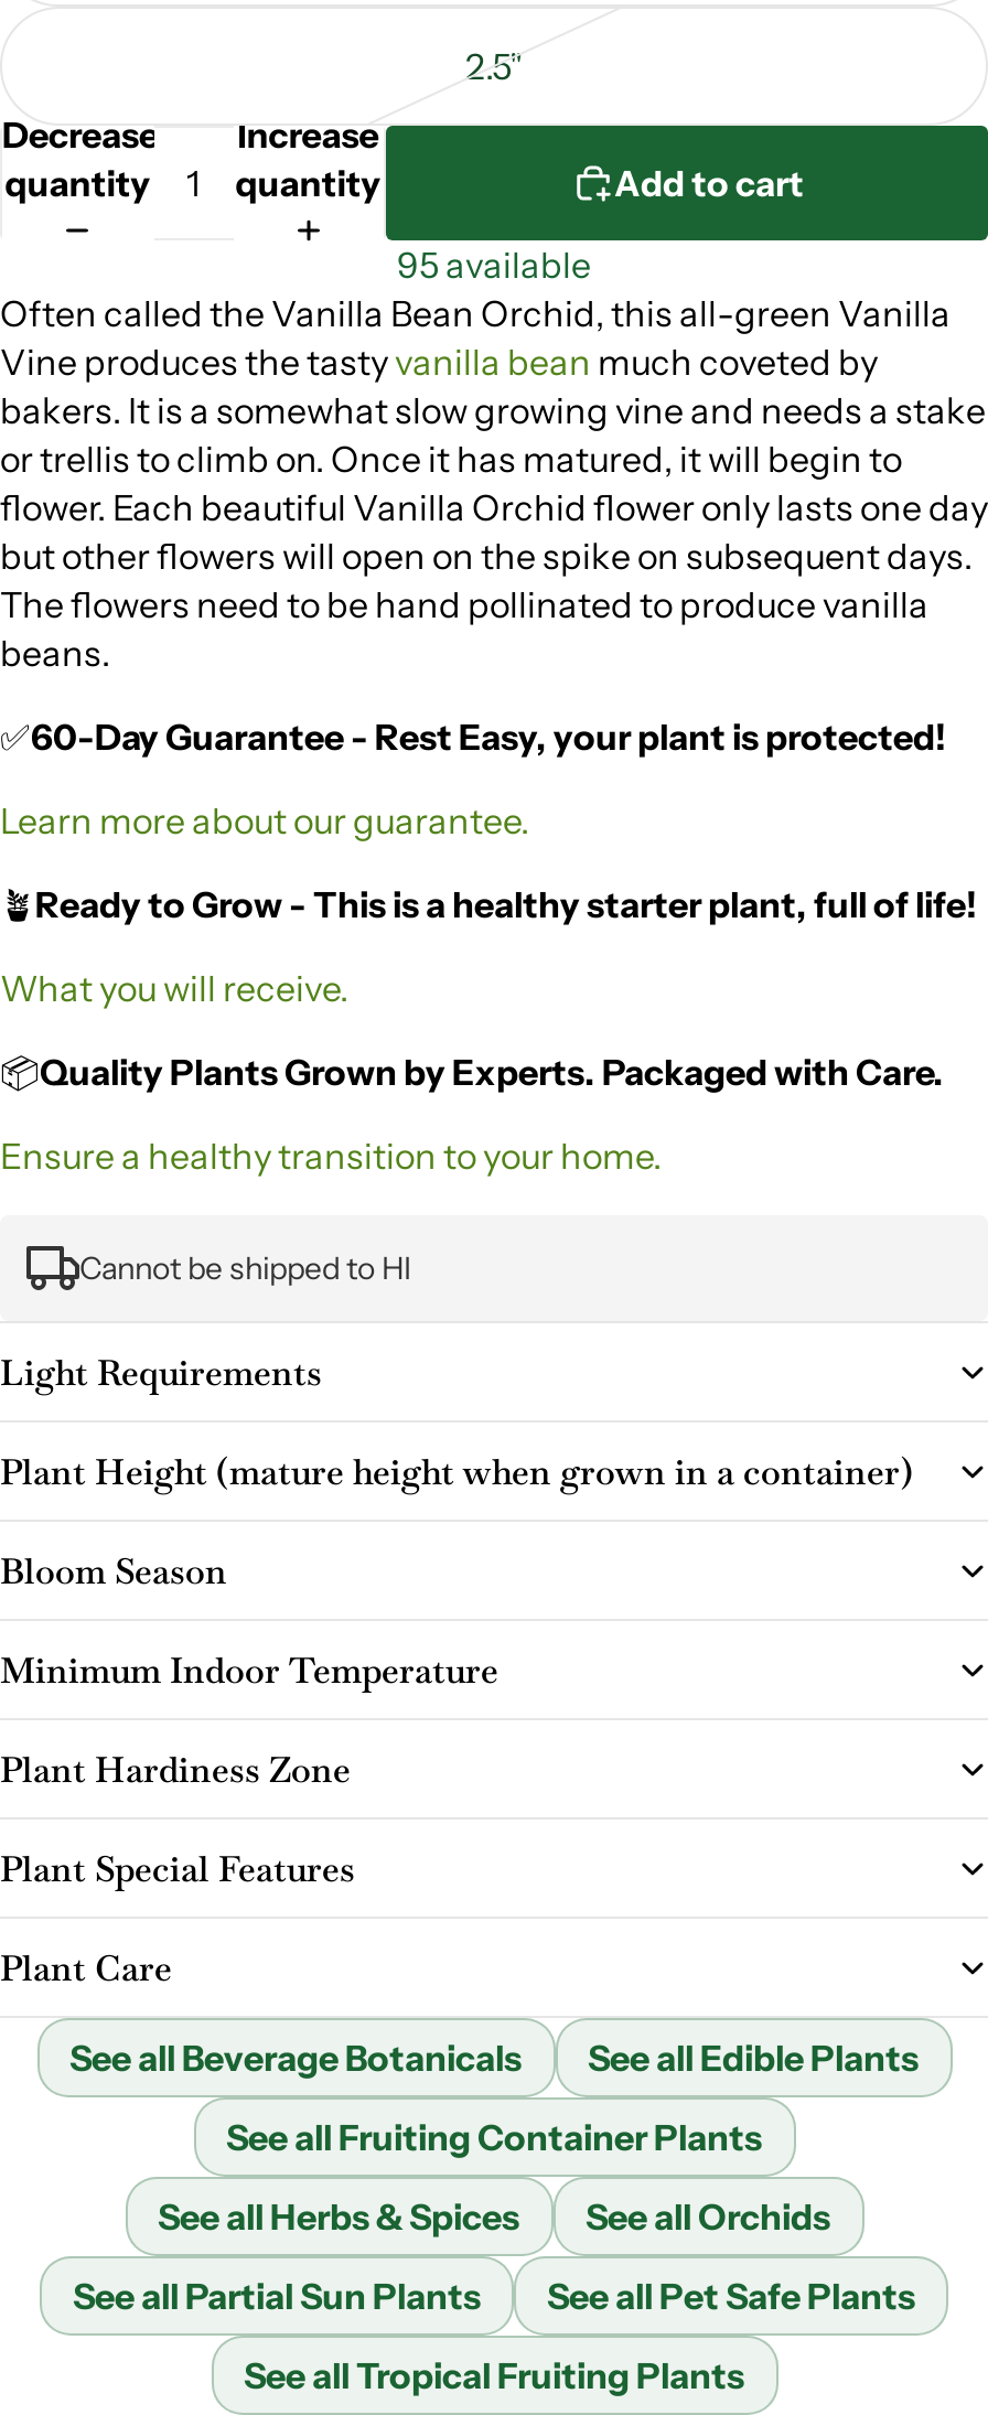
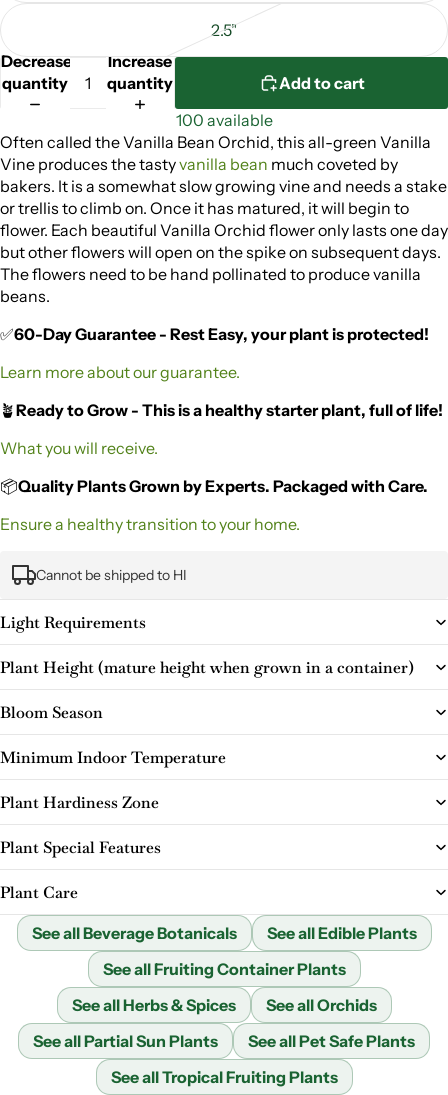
[397,243,591,287] 95 available -> [175,110,272,130] 100 available

